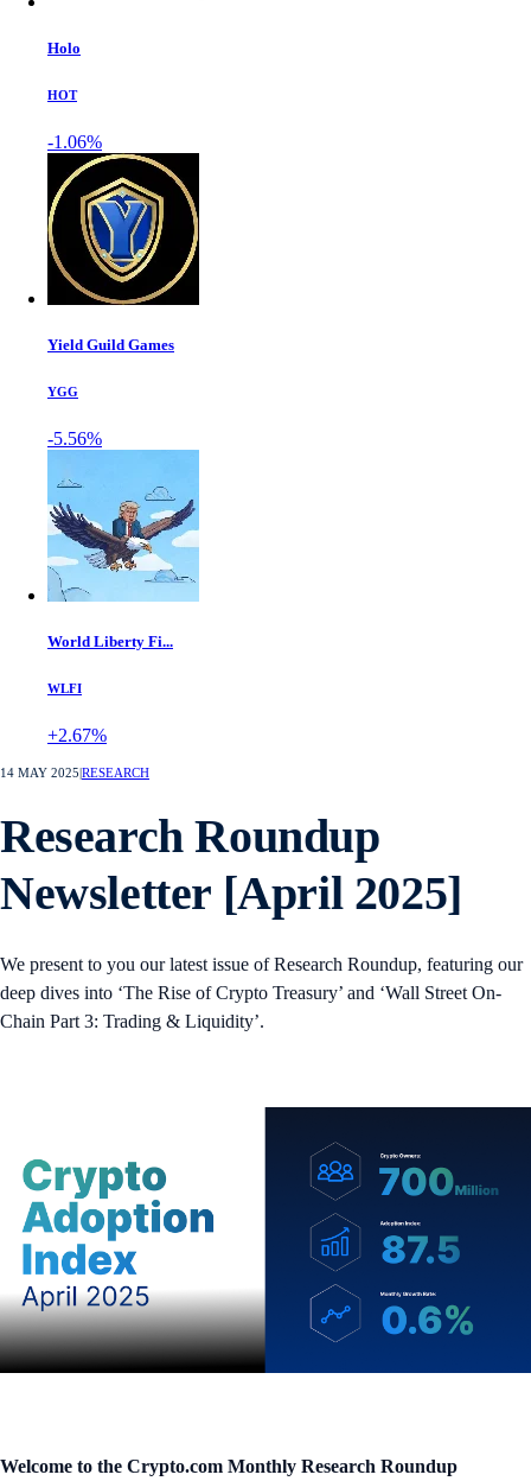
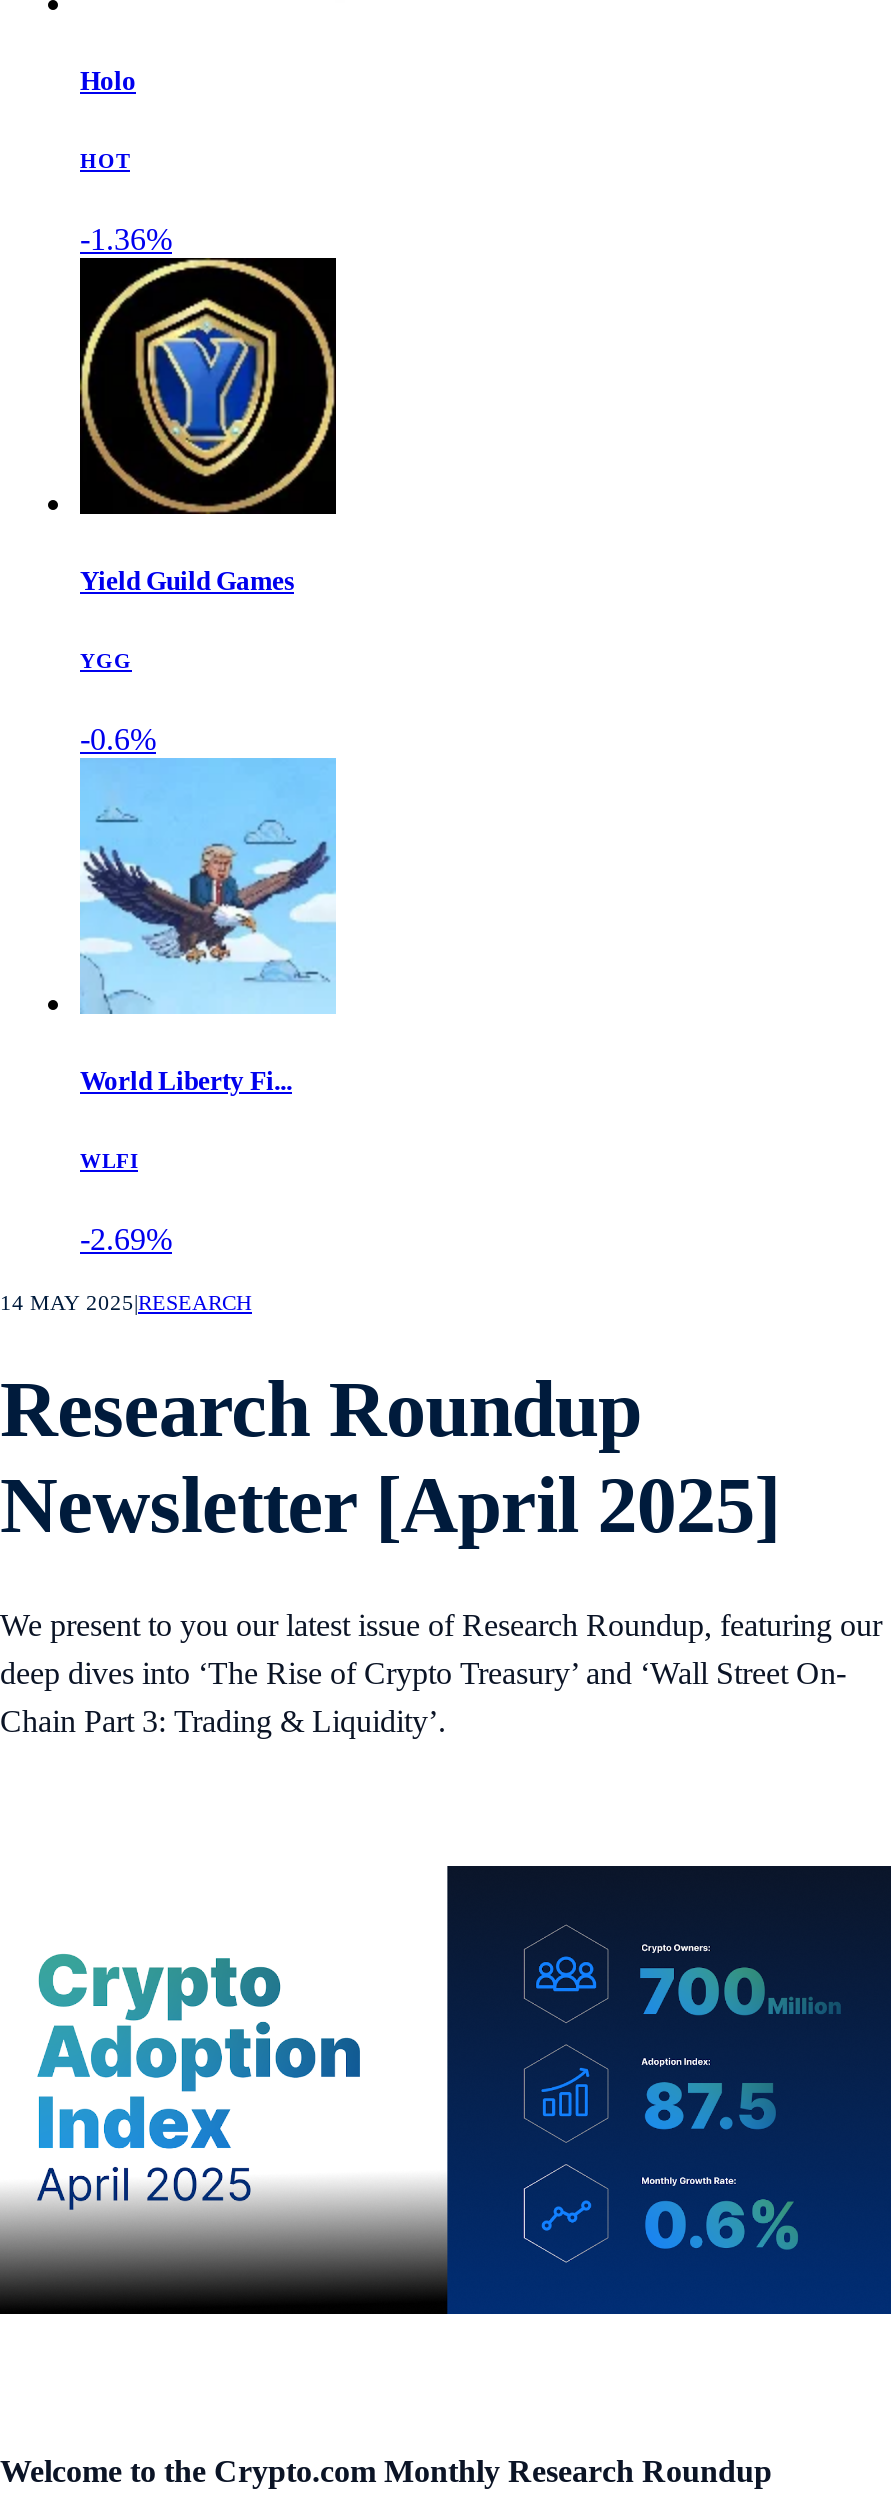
[47,132,102,152] -1.06% -> [80,222,172,256] -1.36%
[47,429,102,449] -5.56% -> [80,722,156,756] -0.6%
[47,725,107,746] +2.67% -> [80,1223,172,1257] -2.69%

